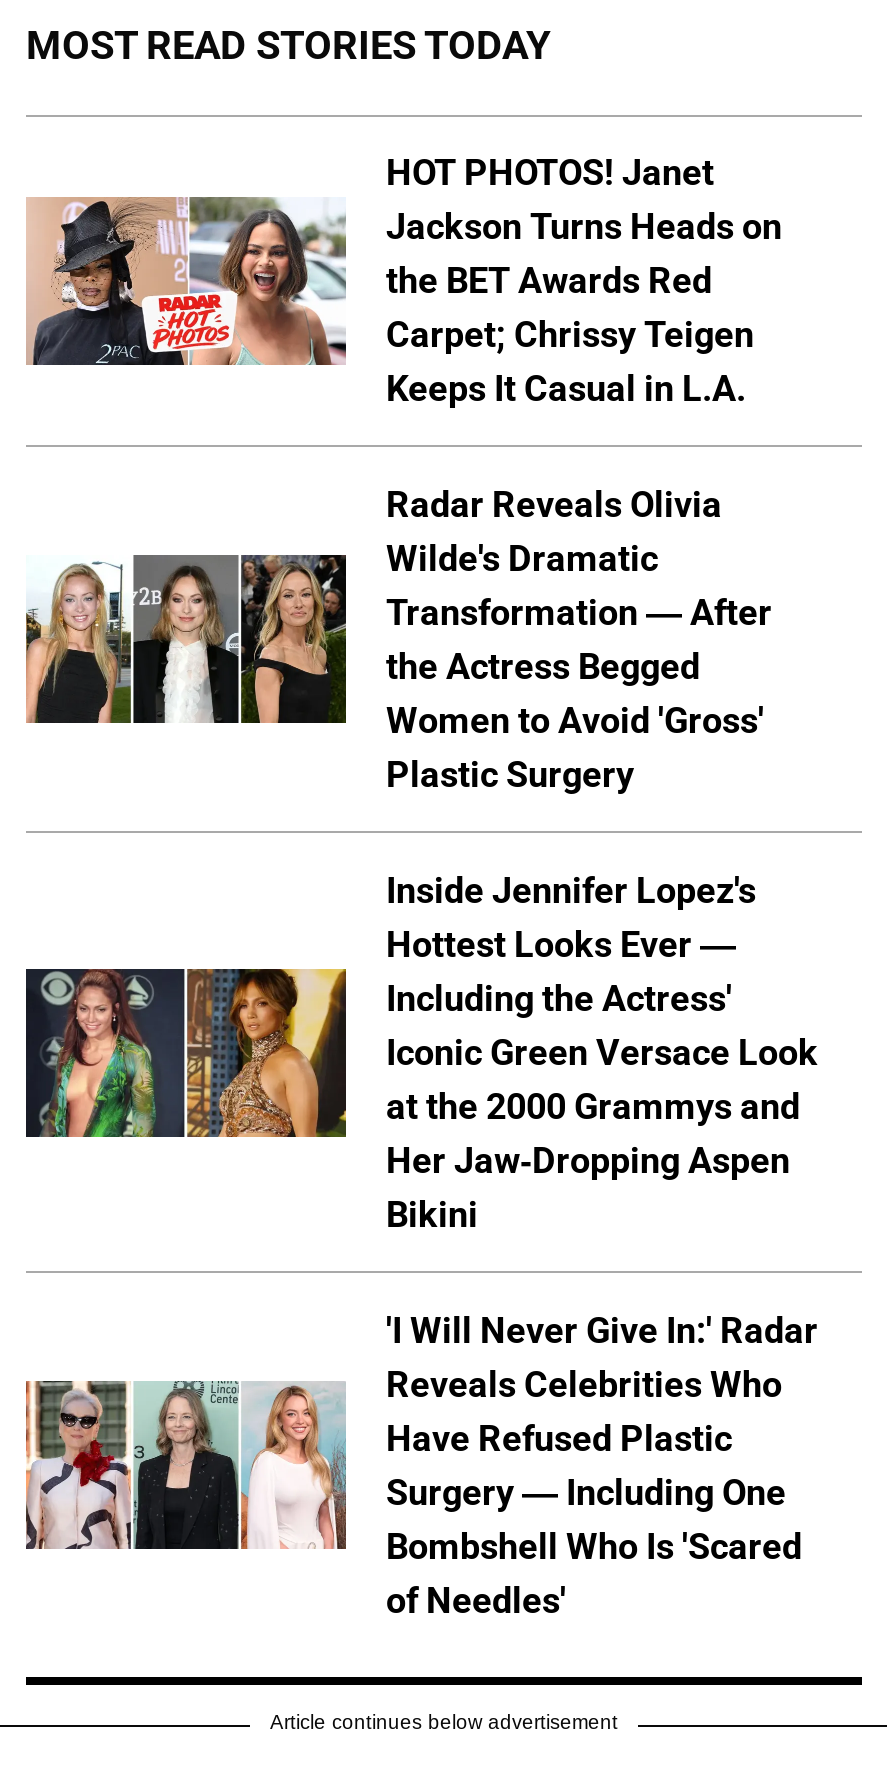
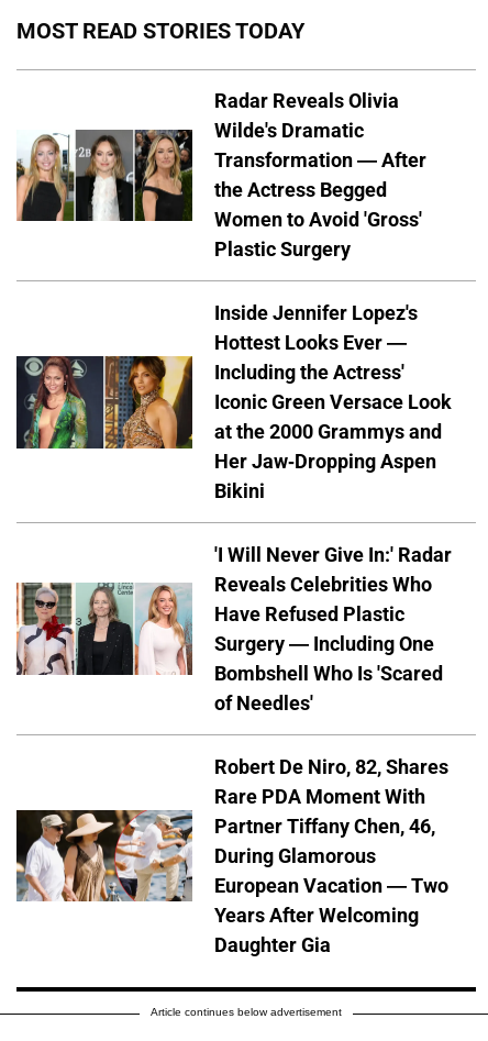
[26,152,782,410] [image] | HOT PHOTOS! Janet | Jackson Turns Heads on | the BET Awards Red | Carpet; Chrissy Teigen | Keeps It Casual in L.A. -> none
moved [22,484,818,1621] -> [14,90,452,715]: [image] | Radar Reveals Olivia | Wilde's Dramatic | ... | Bombshell Who Is 'Scared | of Needles'
none -> [15,755,448,956] [image] | Robert De Niro, 82, Shares | Rare PDA Moment With | Partner Tiffany Chen, 46, | During Glamorous | European Vacation — Two | Years After Welcoming | Daughter Gia

